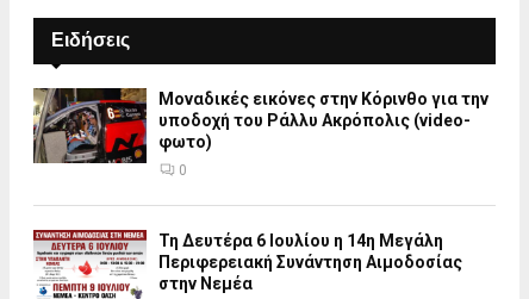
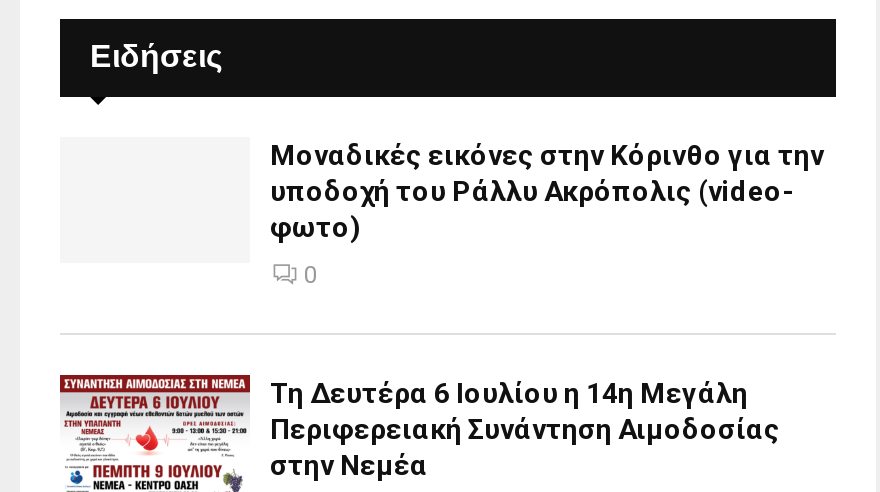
[32,87,148,164] [image] -> none

